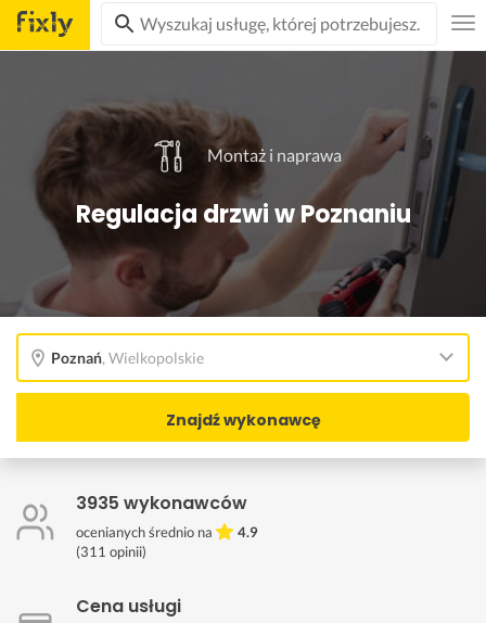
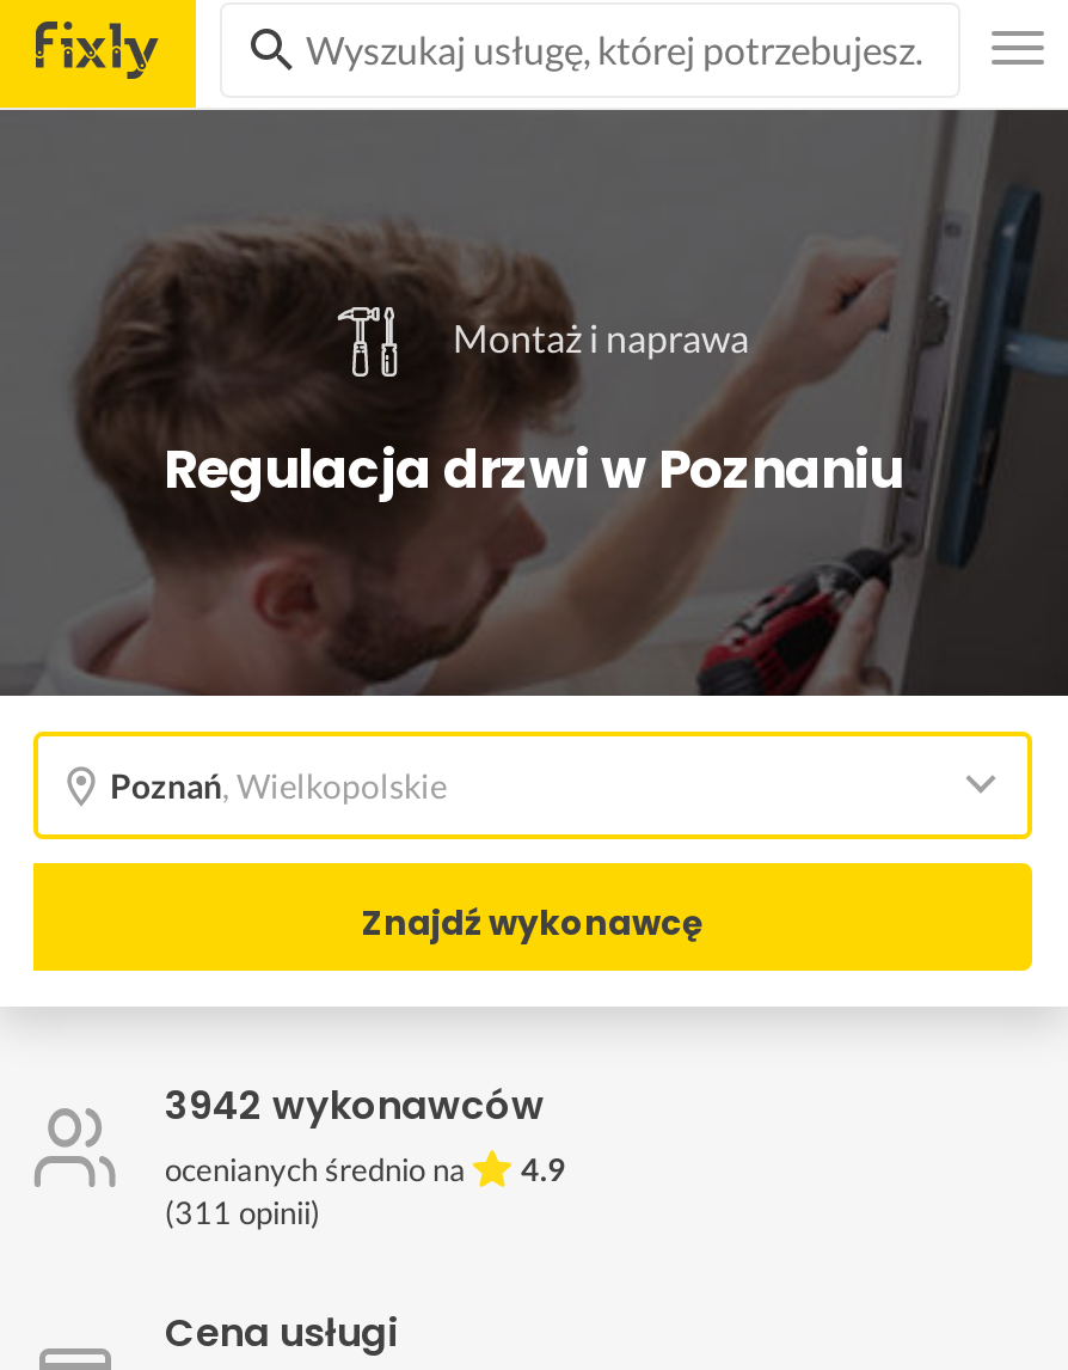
[76,491,247,516] 3935 wykonawców -> [165,1078,545,1133] 3942 wykonawców

